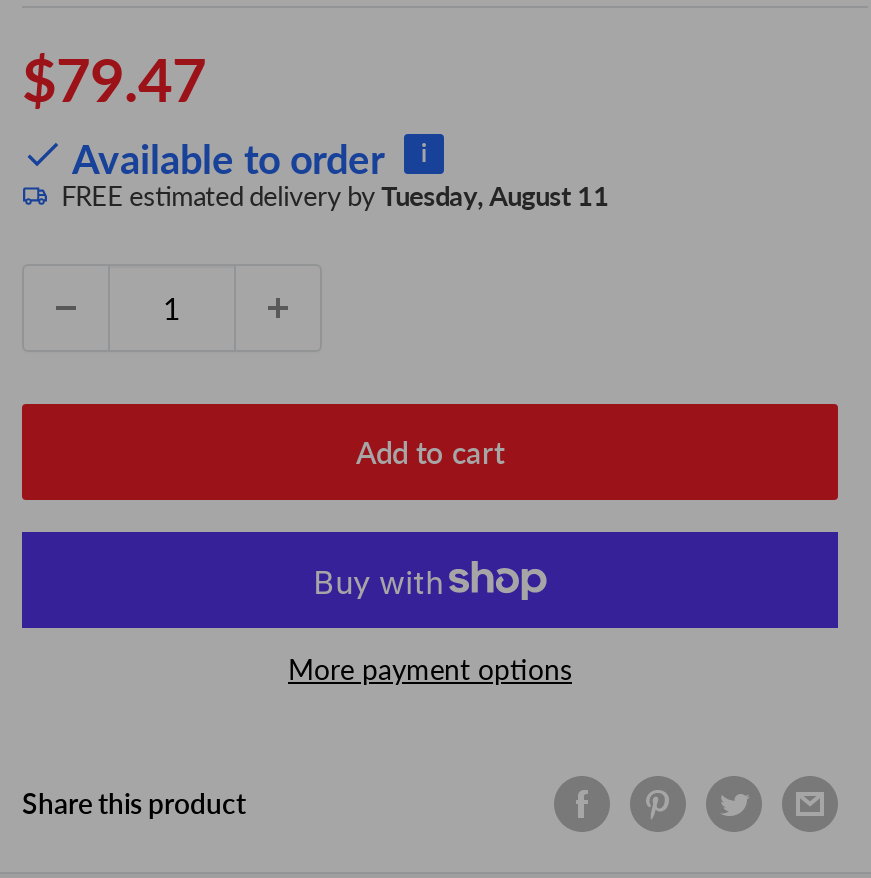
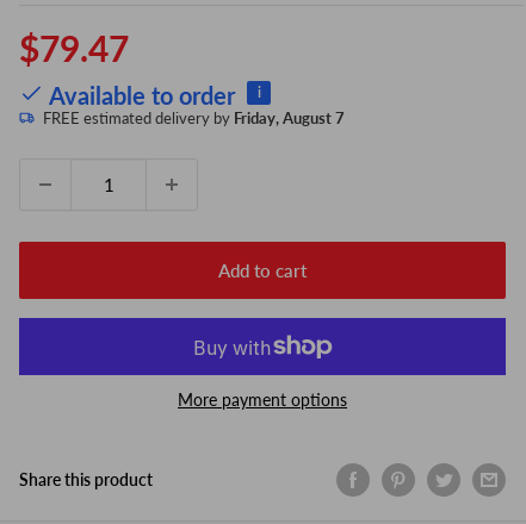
[61,180,609,212] FREE estimated delivery by Tuesday, August 11 -> [42,108,344,127] FREE estimated delivery by Friday, August 7

